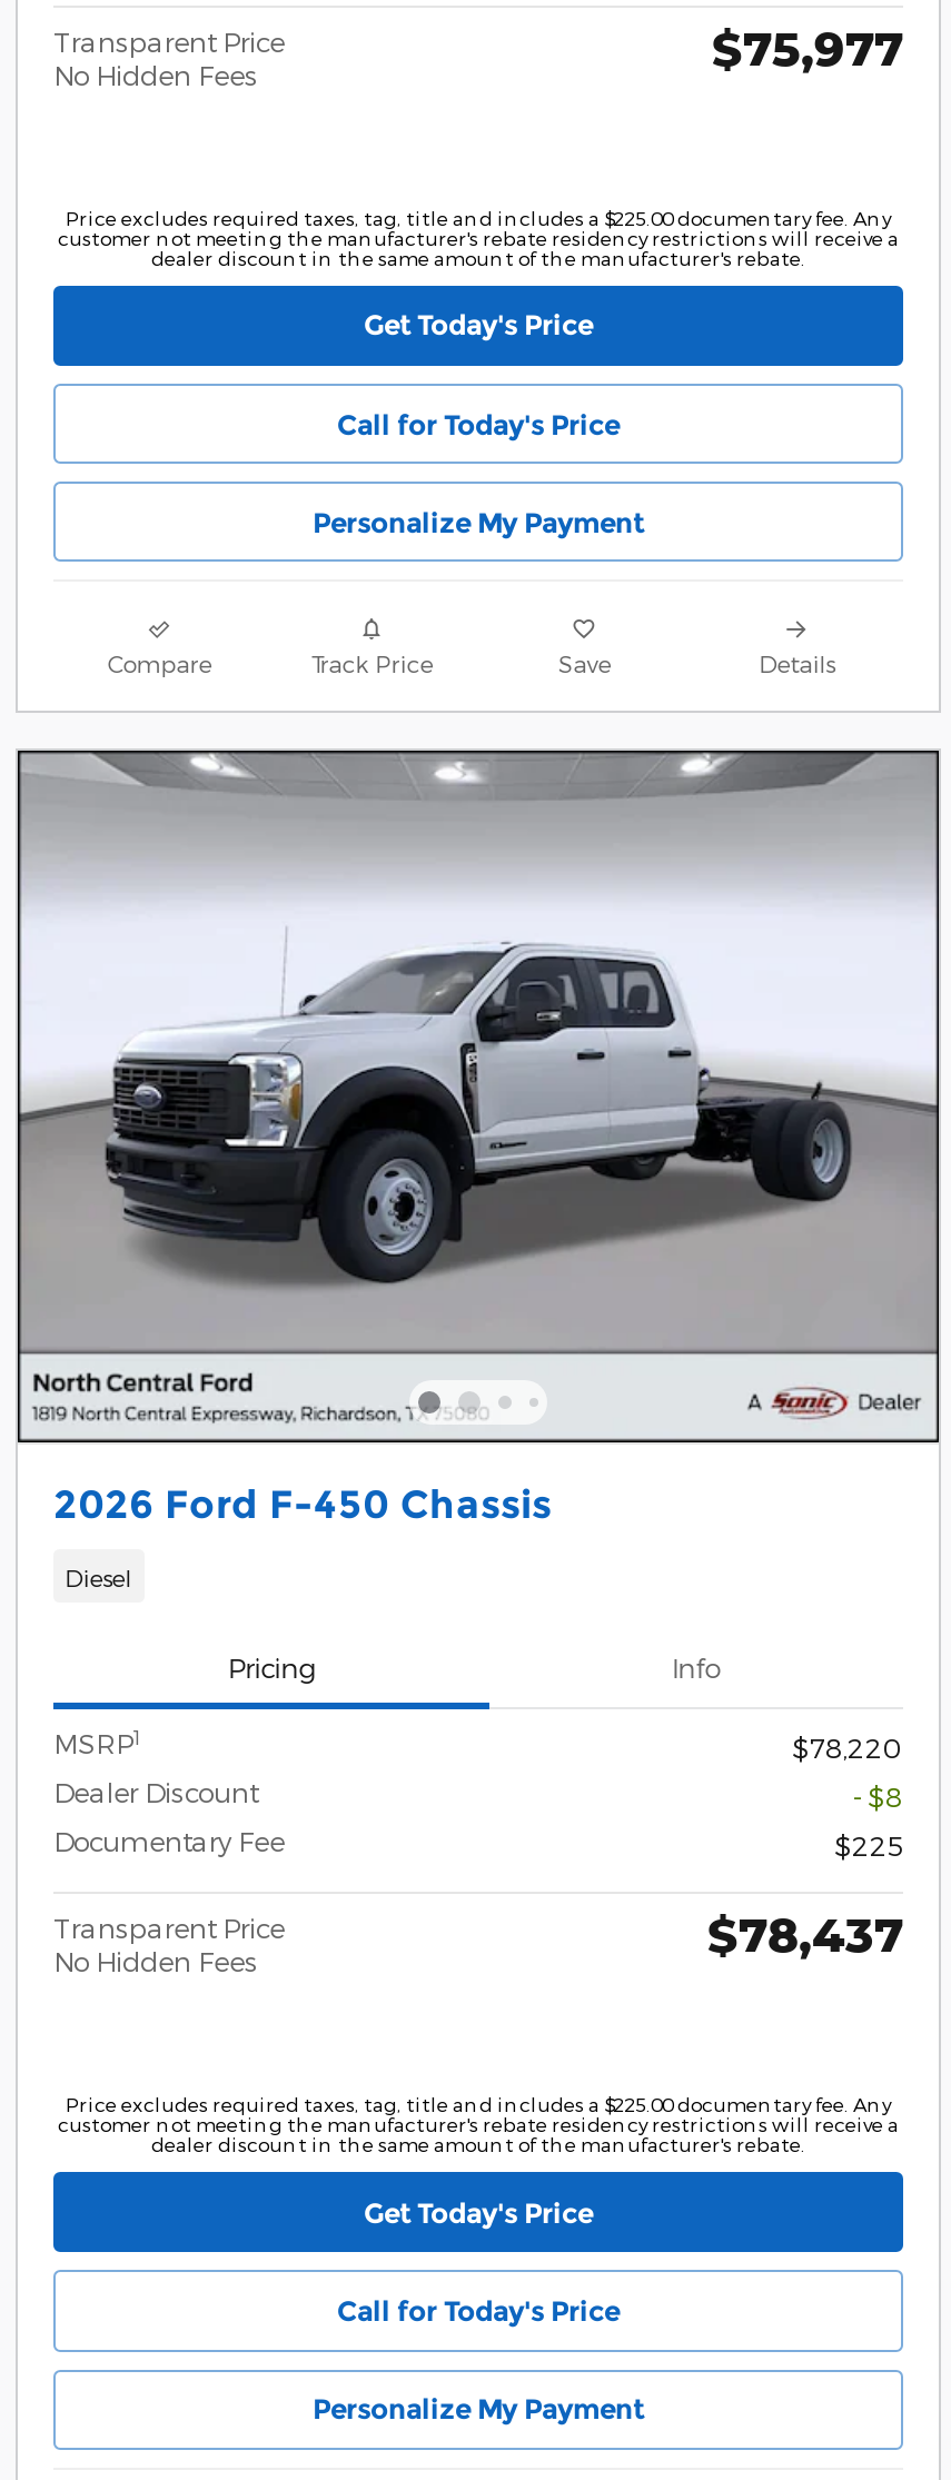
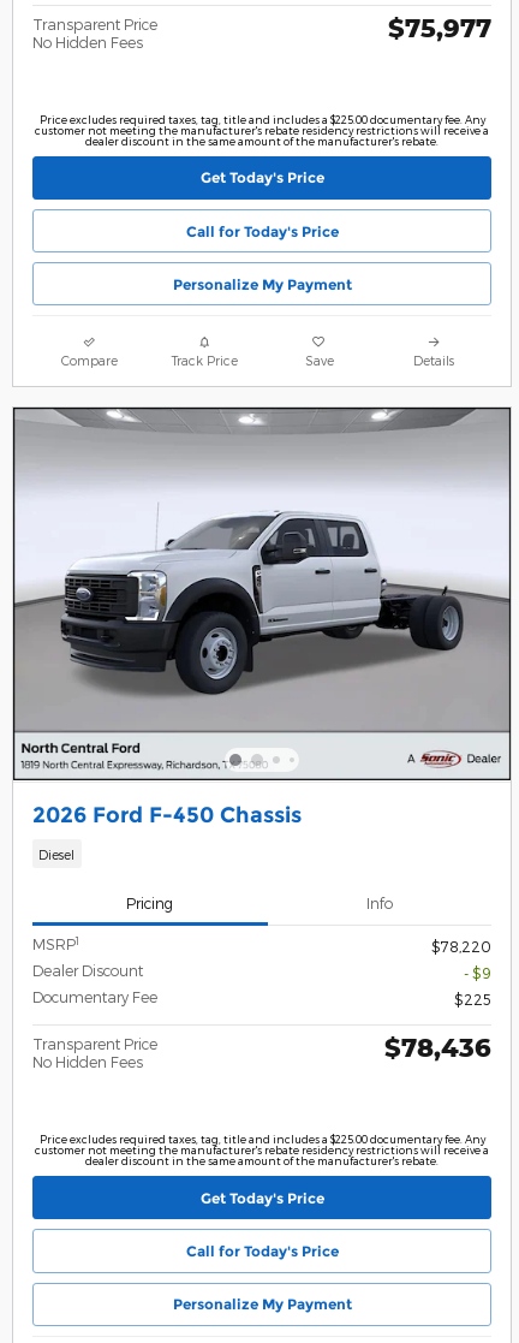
[852,1781,903,1812] - $8 -> [464,965,491,981] - $9
[707,1905,903,1963] $78,437 -> [384,1032,491,1063] $78,436

